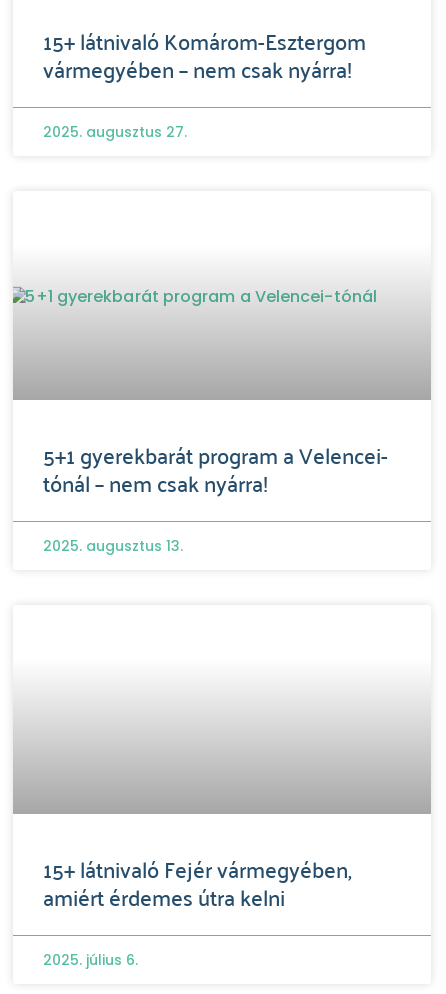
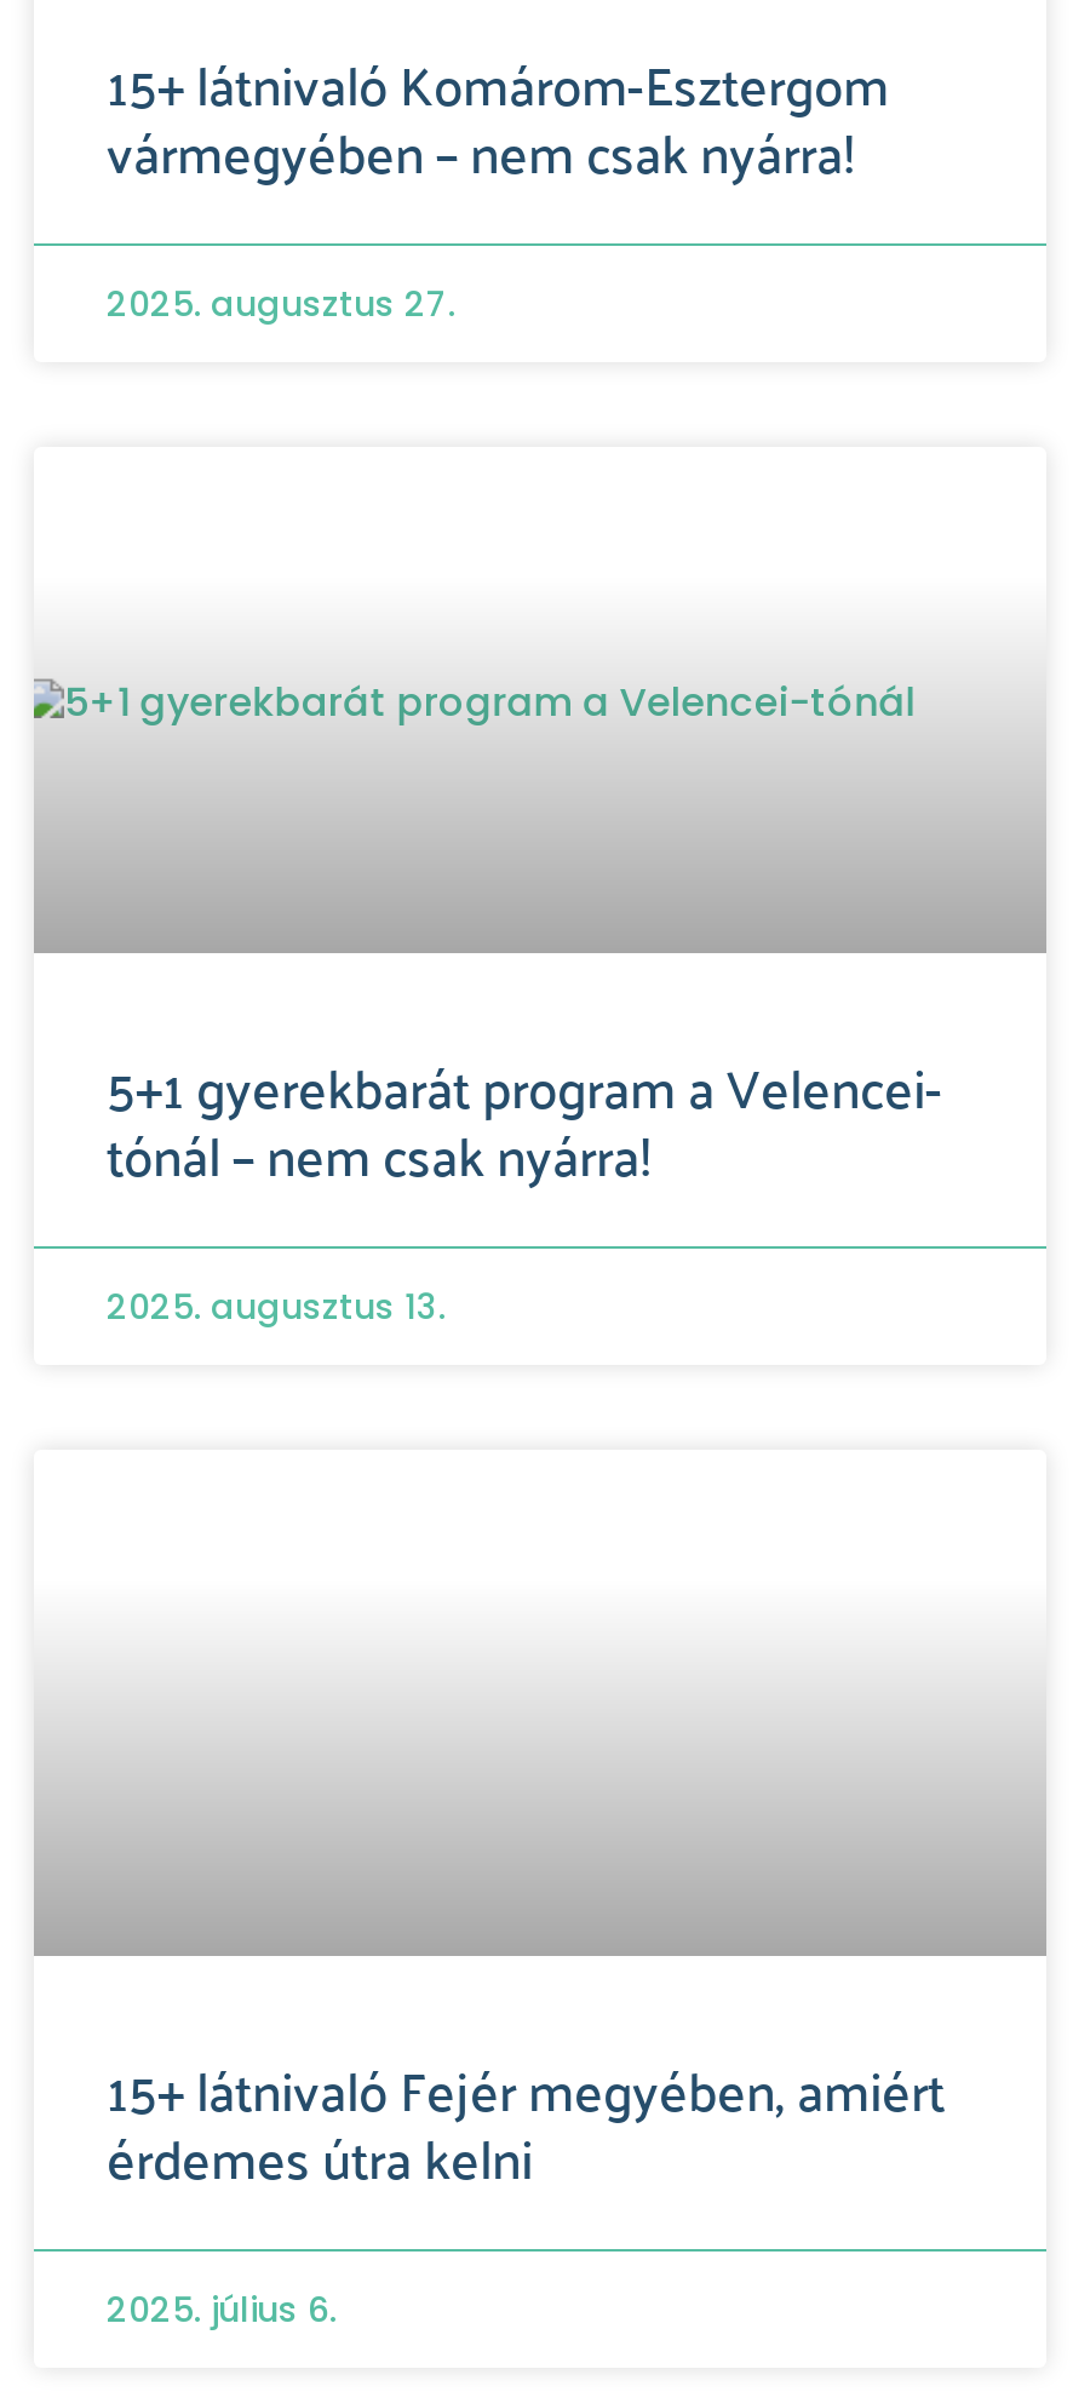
[43,848,352,916] 15+ látnivaló Fejér vármegyében, | amiért érdemes útra kelni -> [107,2038,945,2203] 15+ látnivaló Fejér megyében, amiért | érdemes útra kelni

